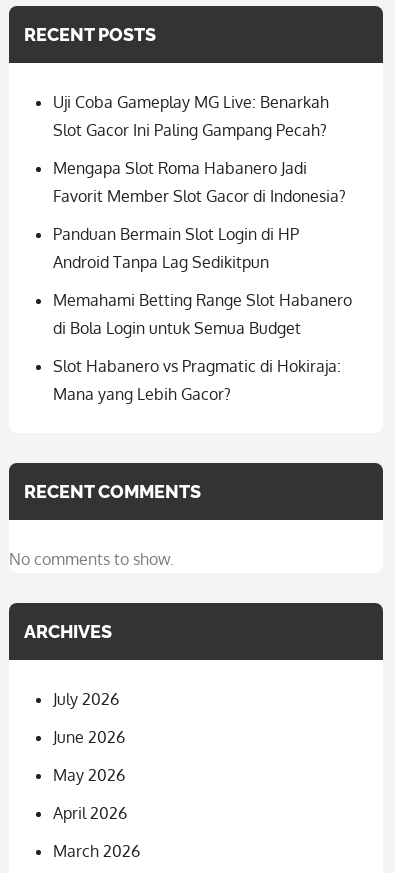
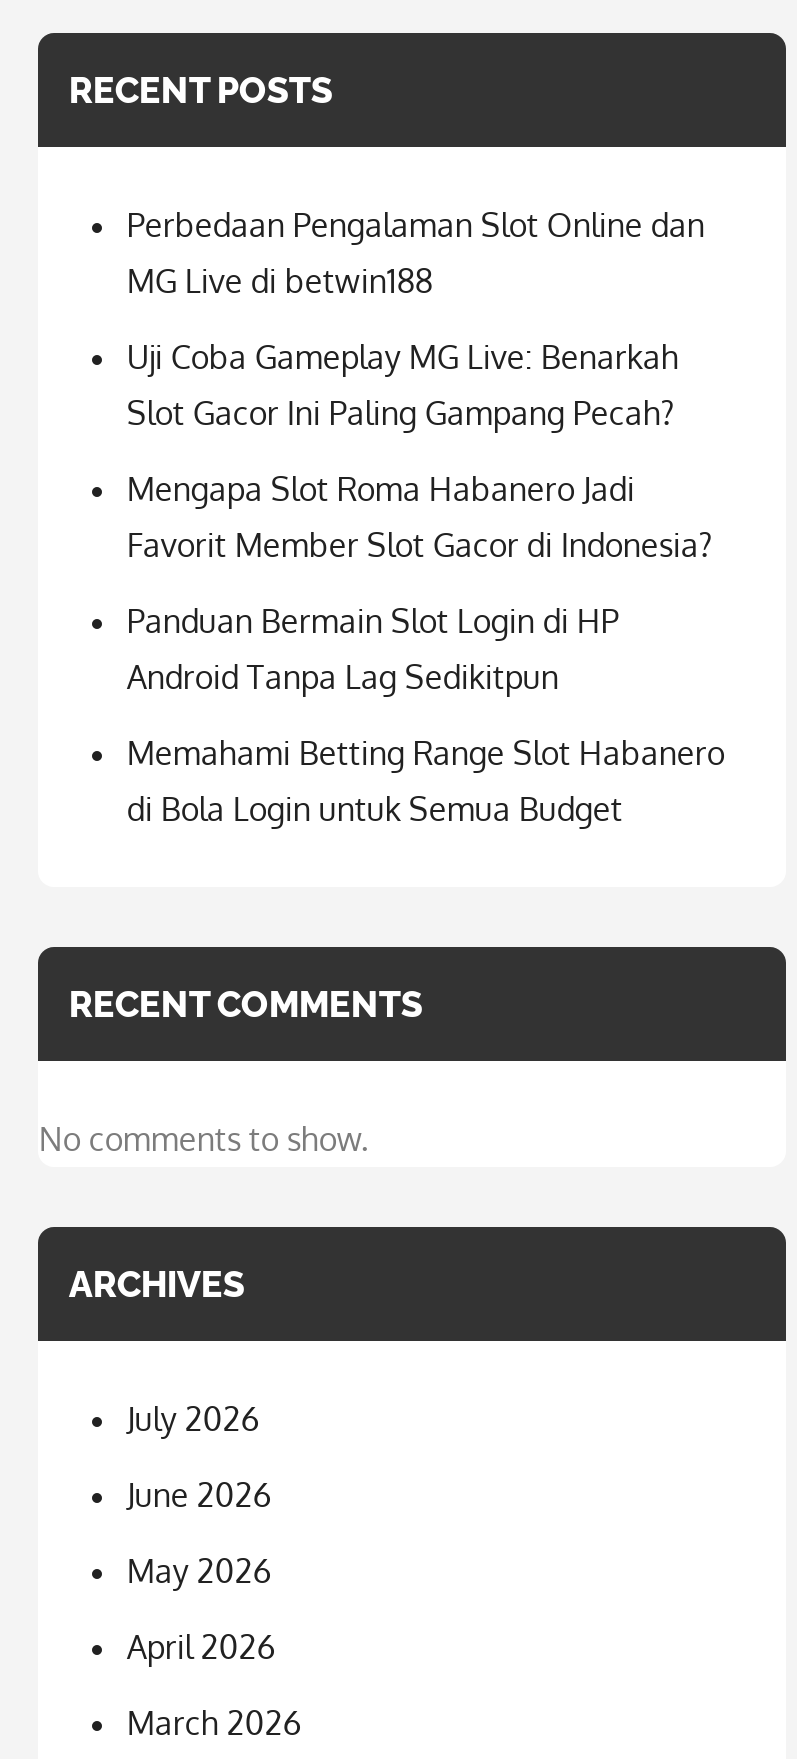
none -> [127,205,705,301] Perbedaan Pengalaman Slot Online dan | MG Live di betwin188
moved [53,92,352,338] -> [127,337,725,829]: Uji Coba Gameplay MG Live: Benarkah | Slot Gacor Ini Paling Gampang Pecah? | Mengapa Slot Roma Habanero Jadi | Favorit Member Slot Gacor di Indonesia? | Panduan Bermain Slot Login di HP | Android Tanpa Lag Sedikitpun | Memahami Betting Range Slot Habanero | di Bola Login untuk Semua Budget
[53,356,341,404] Slot Habanero vs Pragmatic di Hokiraja: | Mana yang Lebih Gacor? -> none

